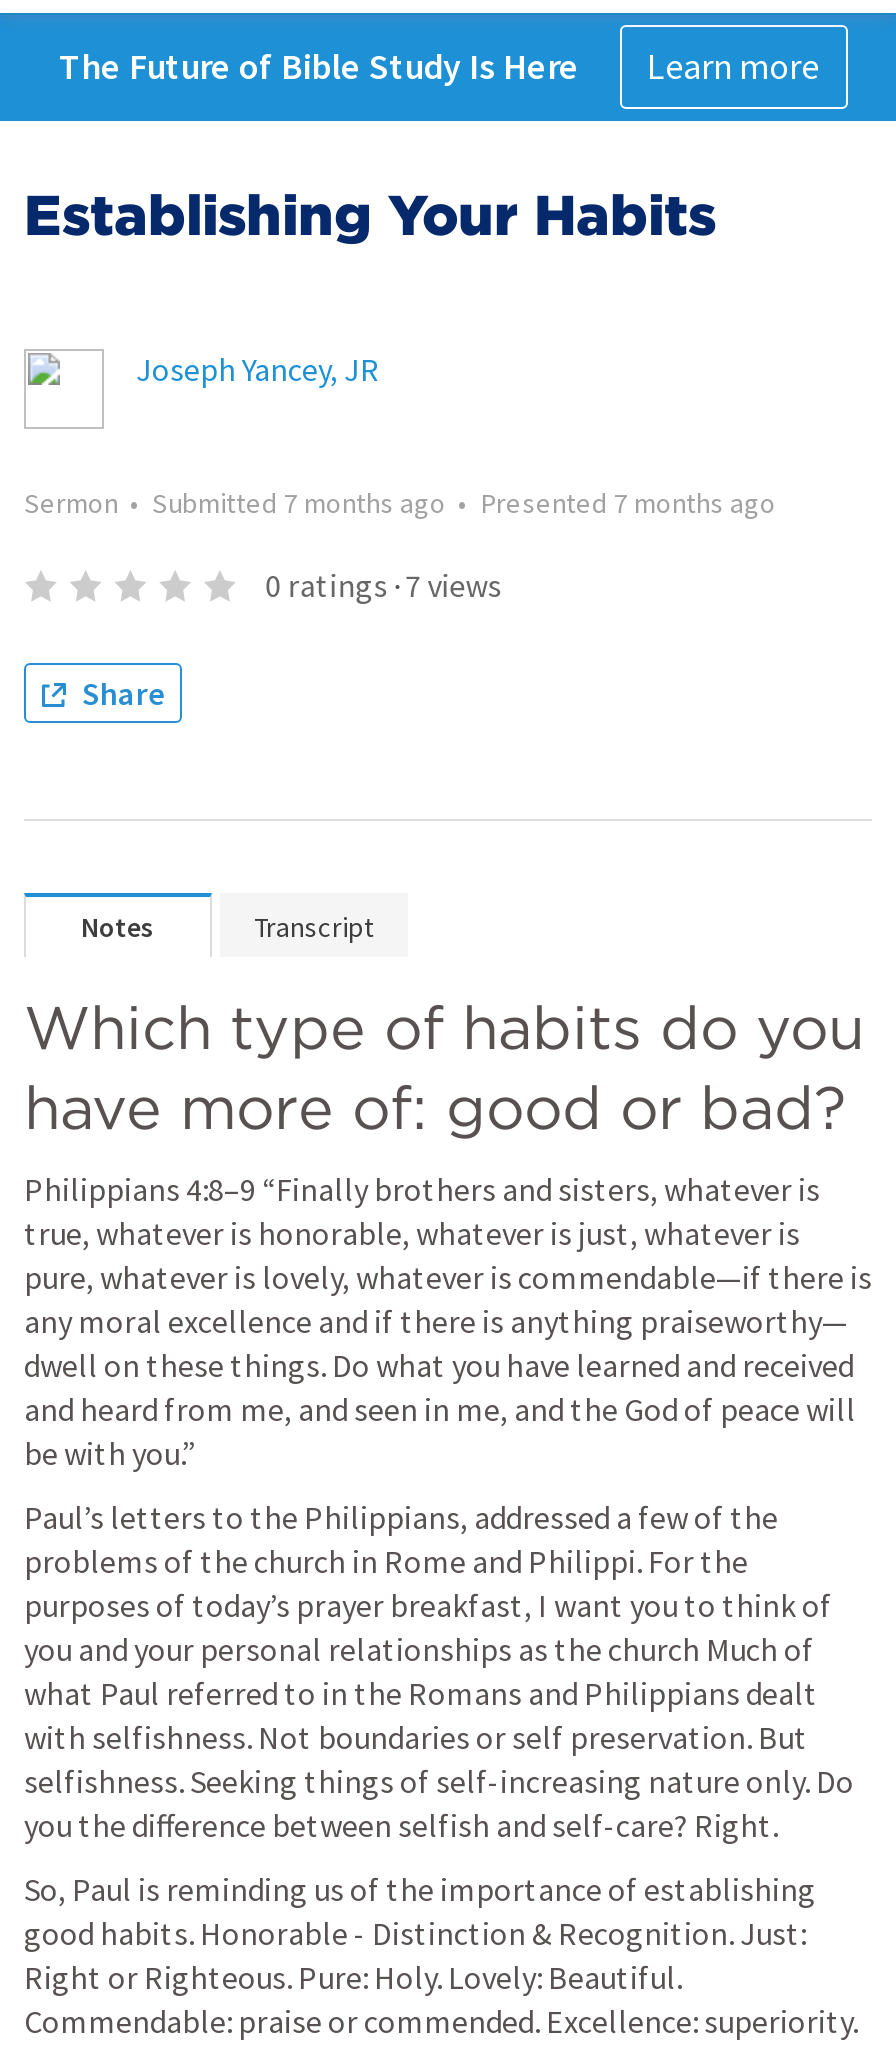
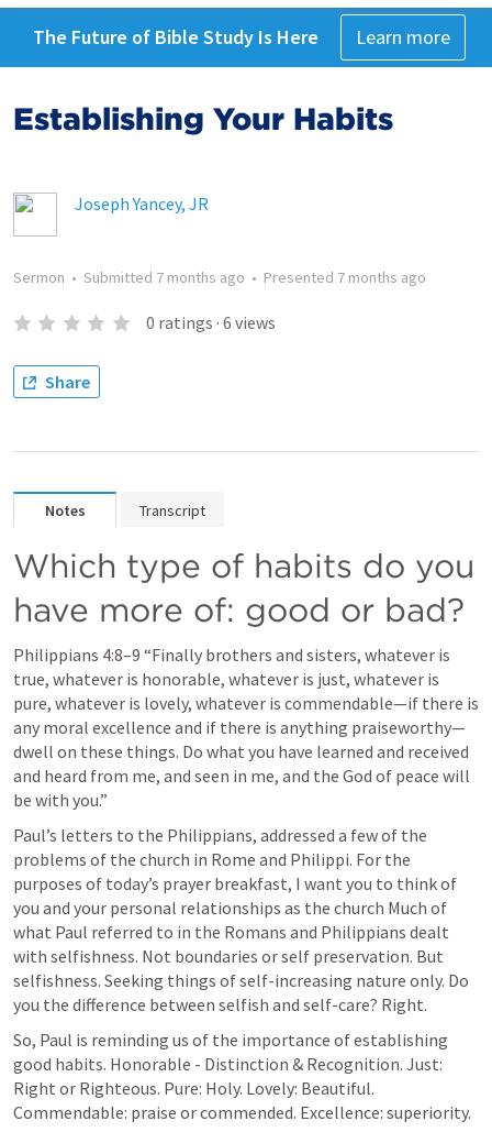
[265,565,501,605] 0 ratings · 7 views -> [146,311,275,333] 0 ratings · 6 views

